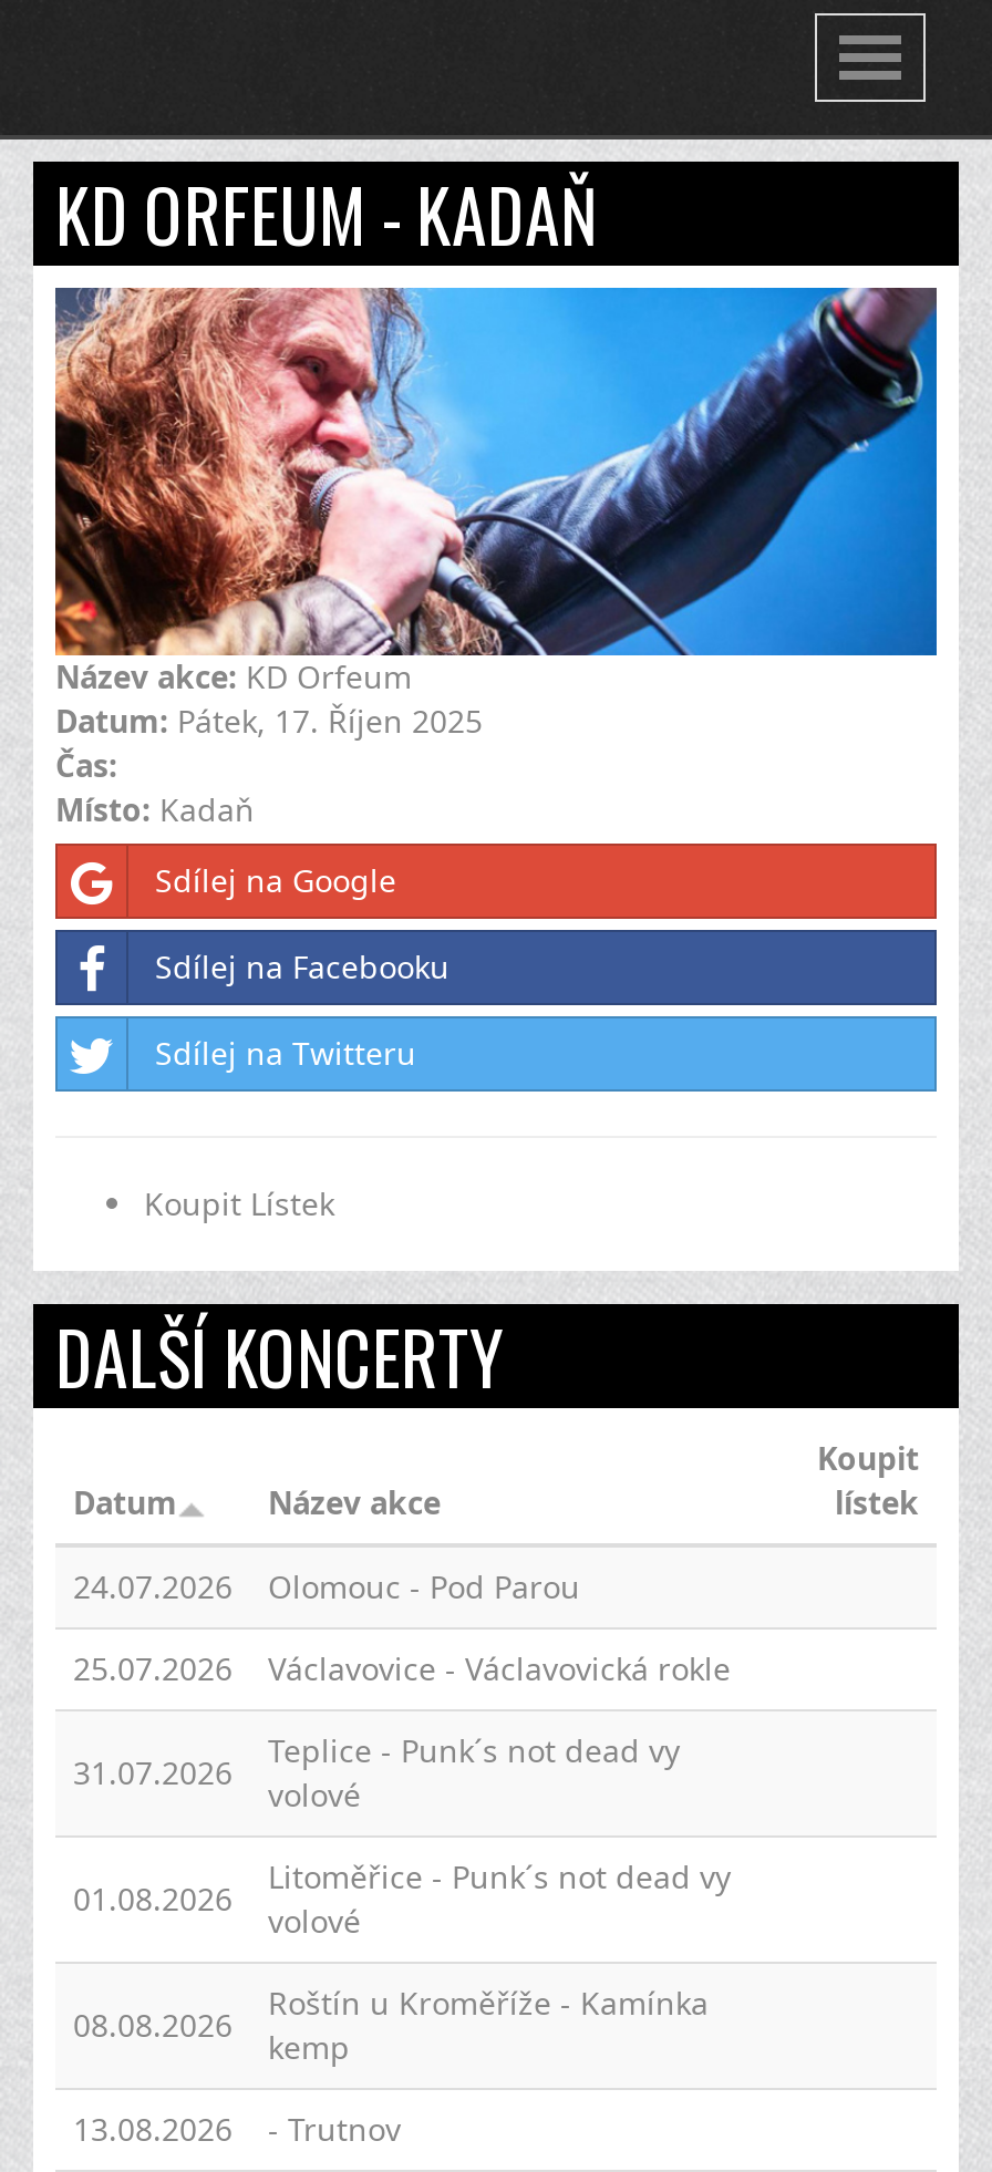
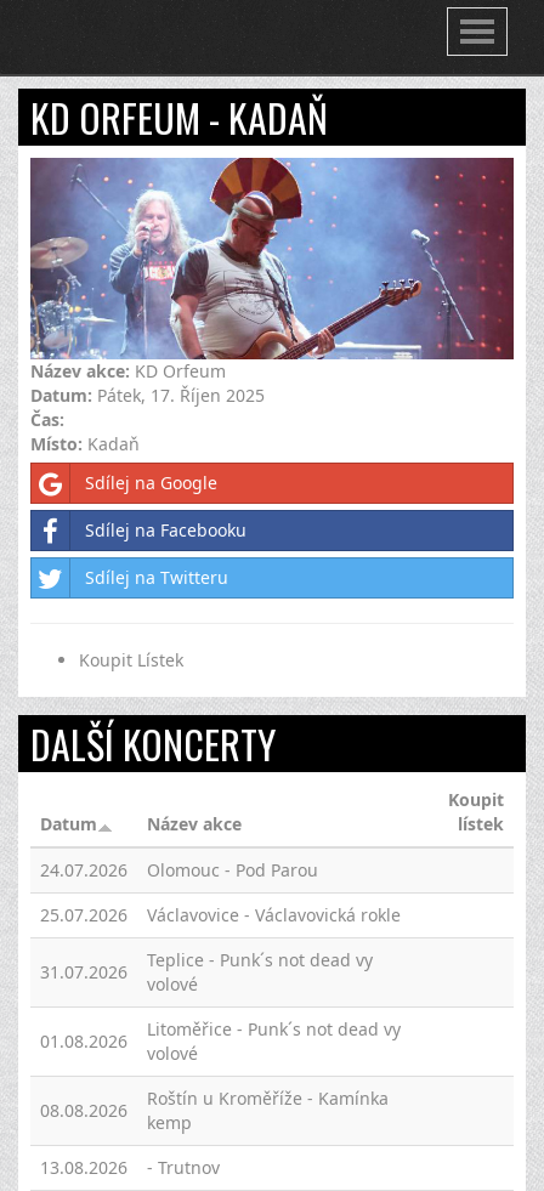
[53,286,939,658] [image] -> [29,157,515,361] [image]

